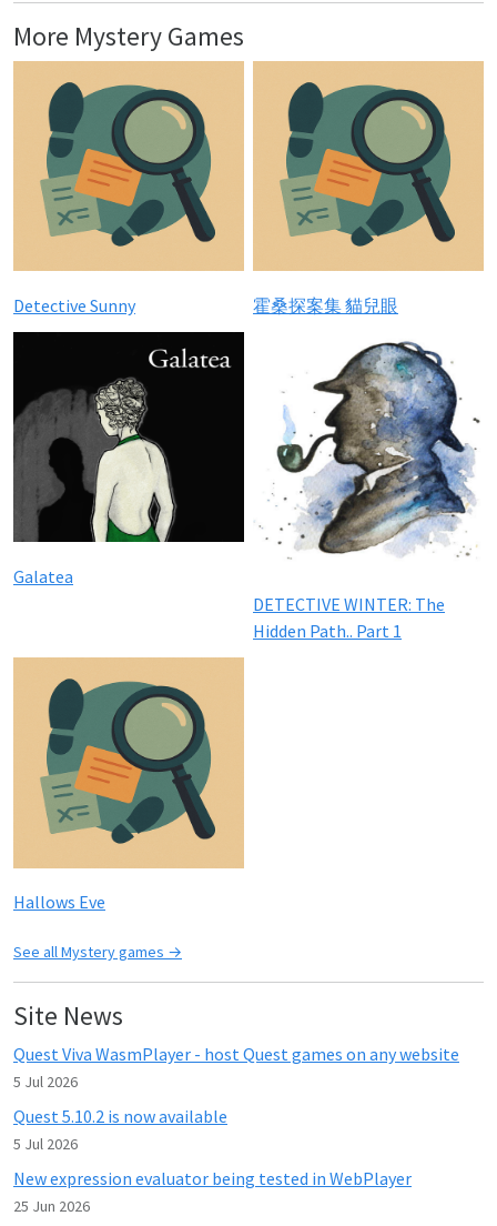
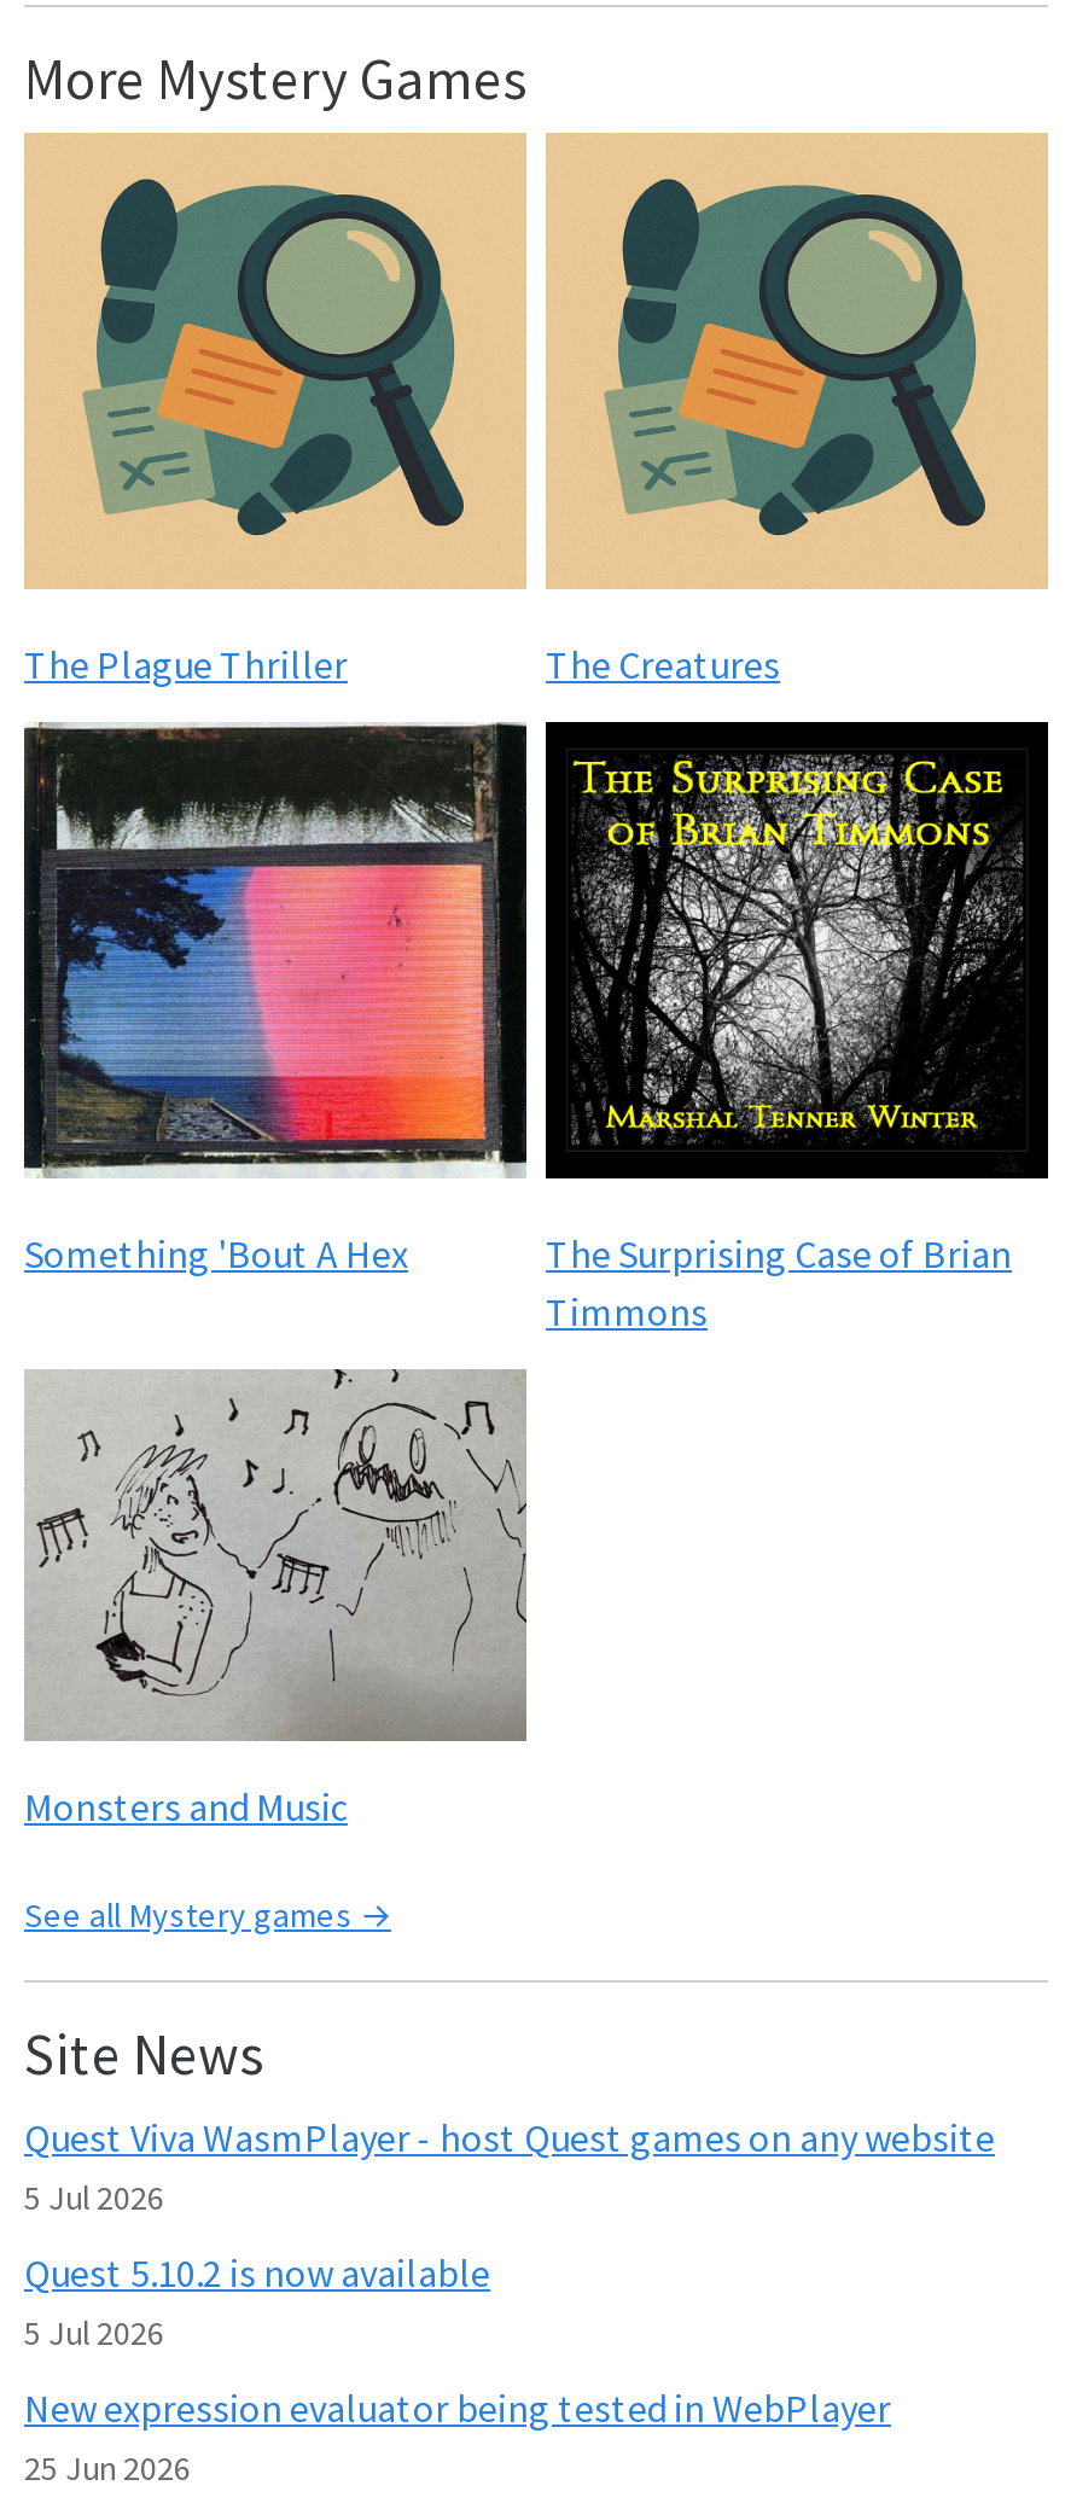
[13,294,398,317] Detective Sunny | 霍桑探案集 貓兒眼 -> [24,640,780,688] The Plague Thriller | The Creatures
[13,331,445,642] [image] | Galatea | DETECTIVE WINTER: The | Hidden Path.. Part 1 -> [24,722,1012,1336] [image] | Something 'Bout A Hex | The Surprising Case of Brian | Timmons
[253,332,484,557] [image] -> [543,720,1050,1181] [image]
[13,656,244,913] [image] | Hallows Eve -> [24,1367,529,1831] [image] | Monsters and Music

